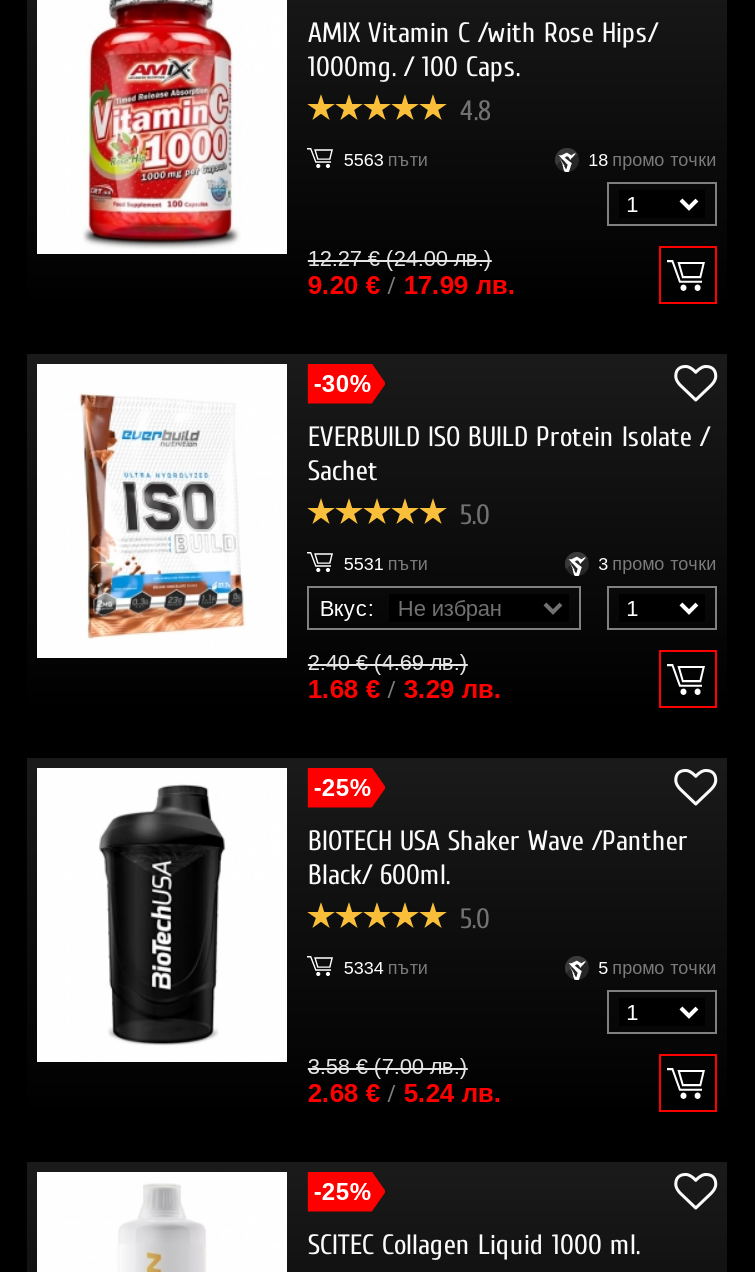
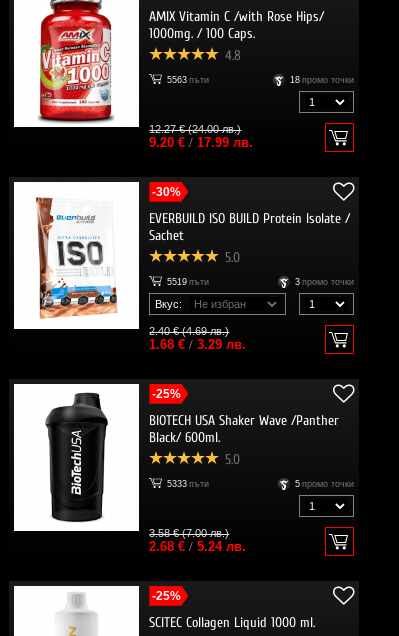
[344,554,428,574] 5531 пъти -> [167,277,209,287] 5519 пъти
[344,958,428,978] 5334 пъти -> [167,479,209,489] 5333 пъти

